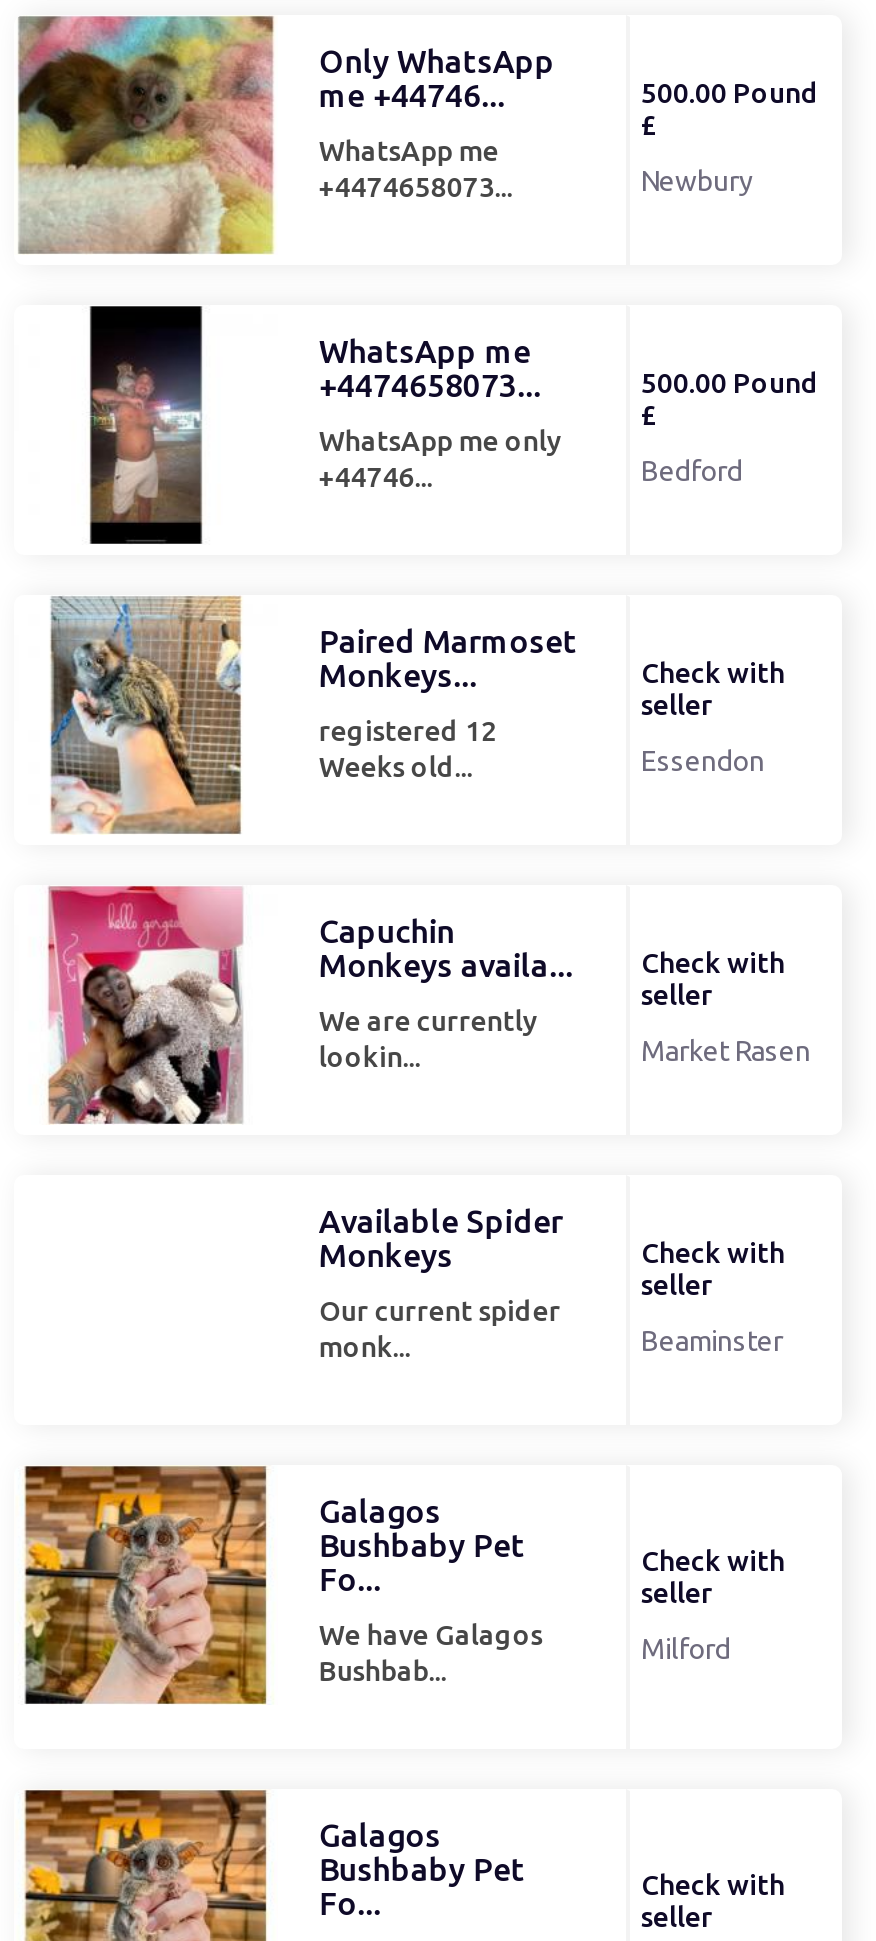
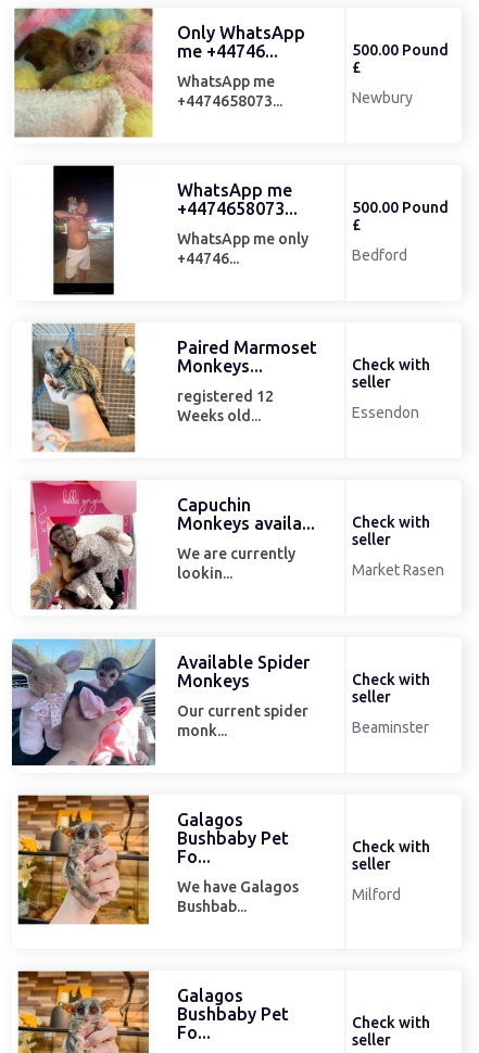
none -> [11,638,156,766] [image]

